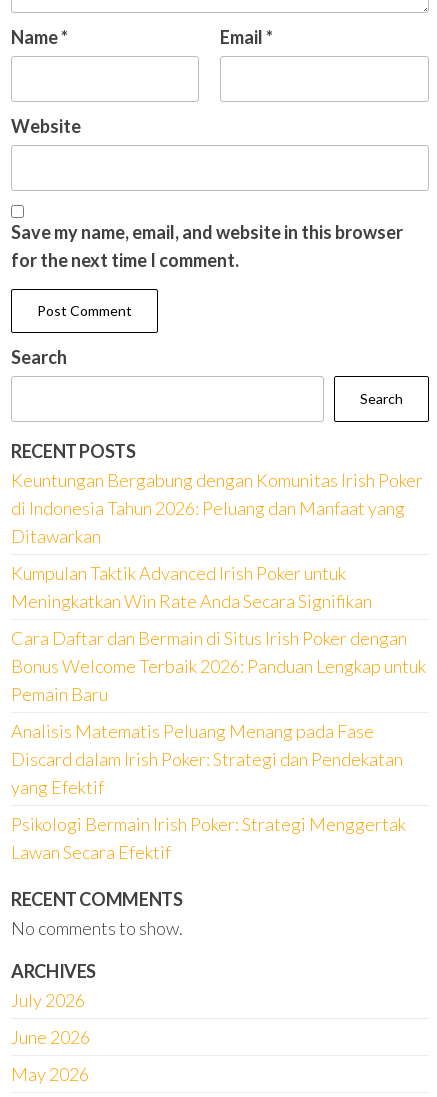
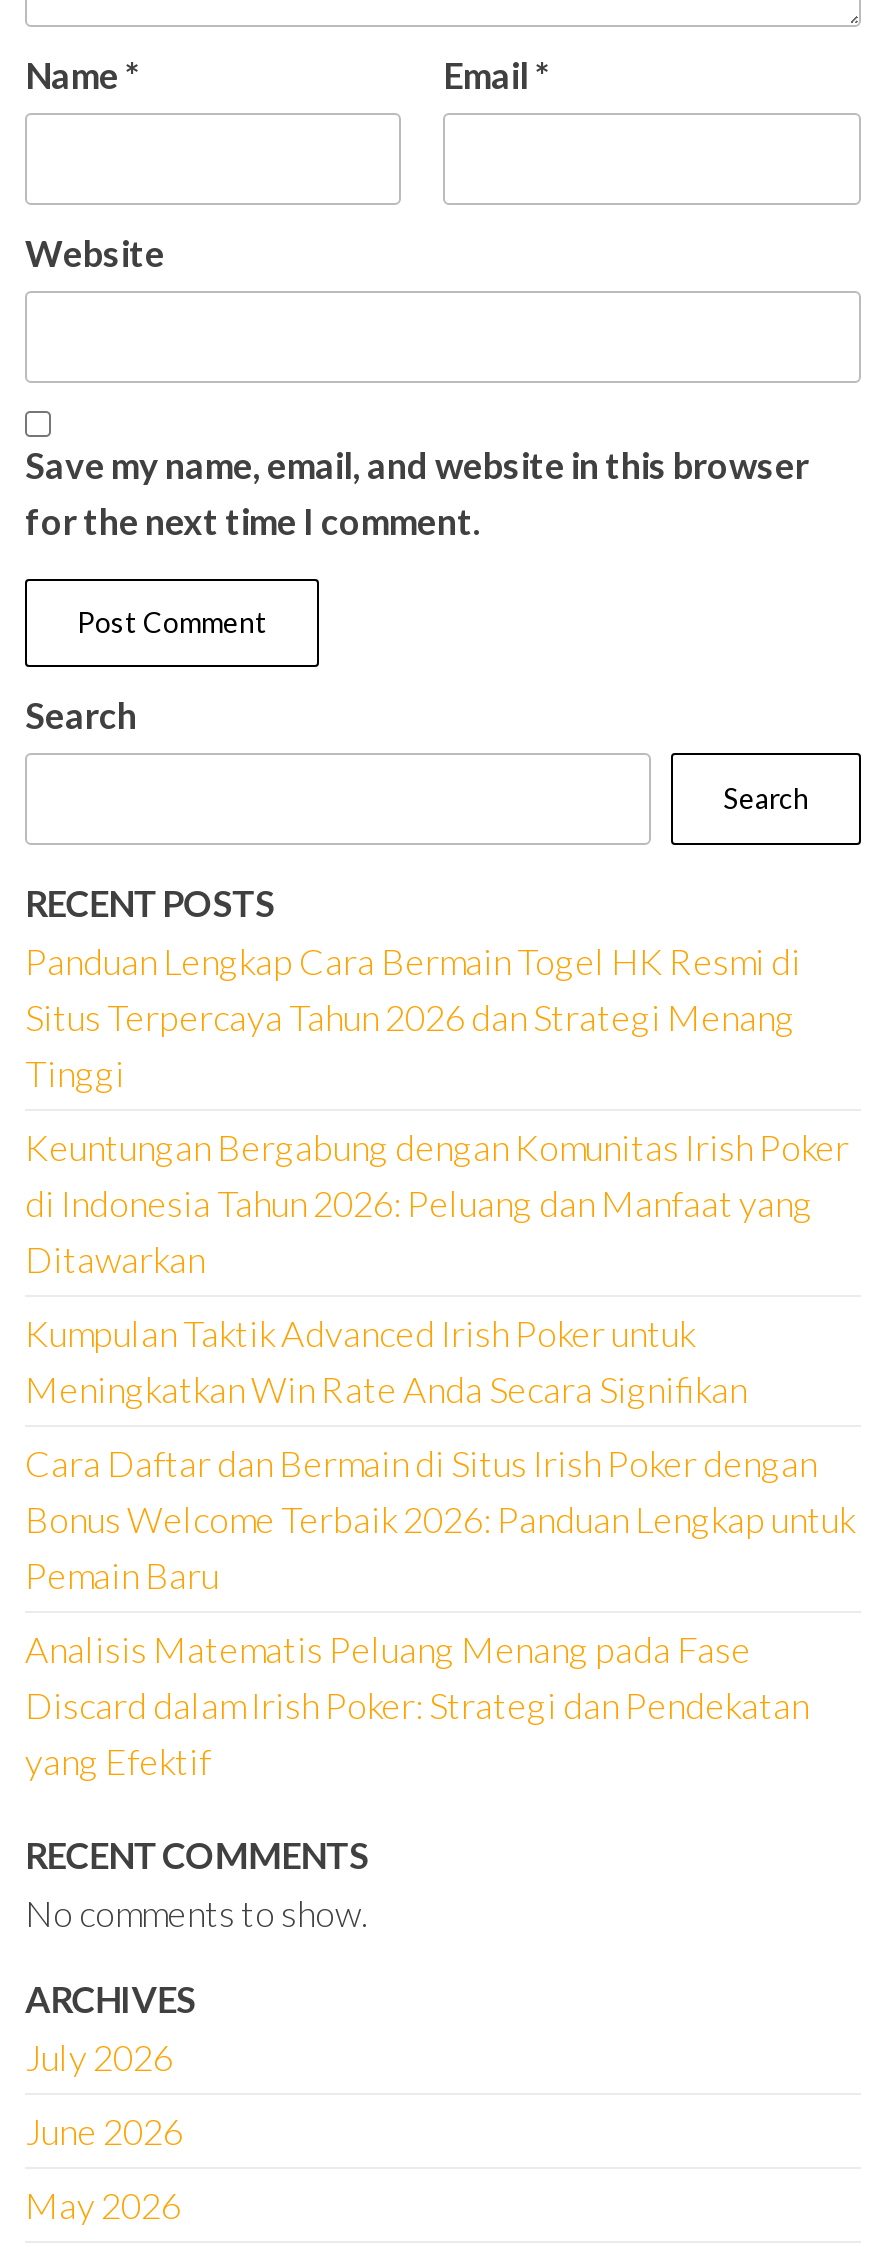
none -> [25,939,801,1095] Panduan Lengkap Cara Bermain Togel HK Resmi di | Situs Terpercaya Tahun 2026 dan Strategi Menang | Tinggi
moved [11,469,426,798] -> [25,1125,855,1783]: Keuntungan Bergabung dengan Komunitas Irish Poker | di Indonesia Tahun 2026: Peluang dan Manfaat yang | Ditawarkan | ... | Discard dalam Irish Poker: Strategi dan Pendekatan | yang Efektif
[11,813,406,863] Psikologi Bermain Irish Poker: Strategi Menggertak | Lawan Secara Efektif -> none

